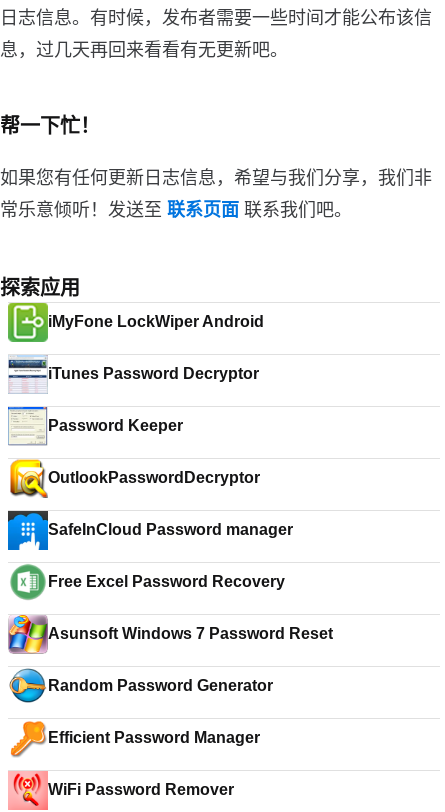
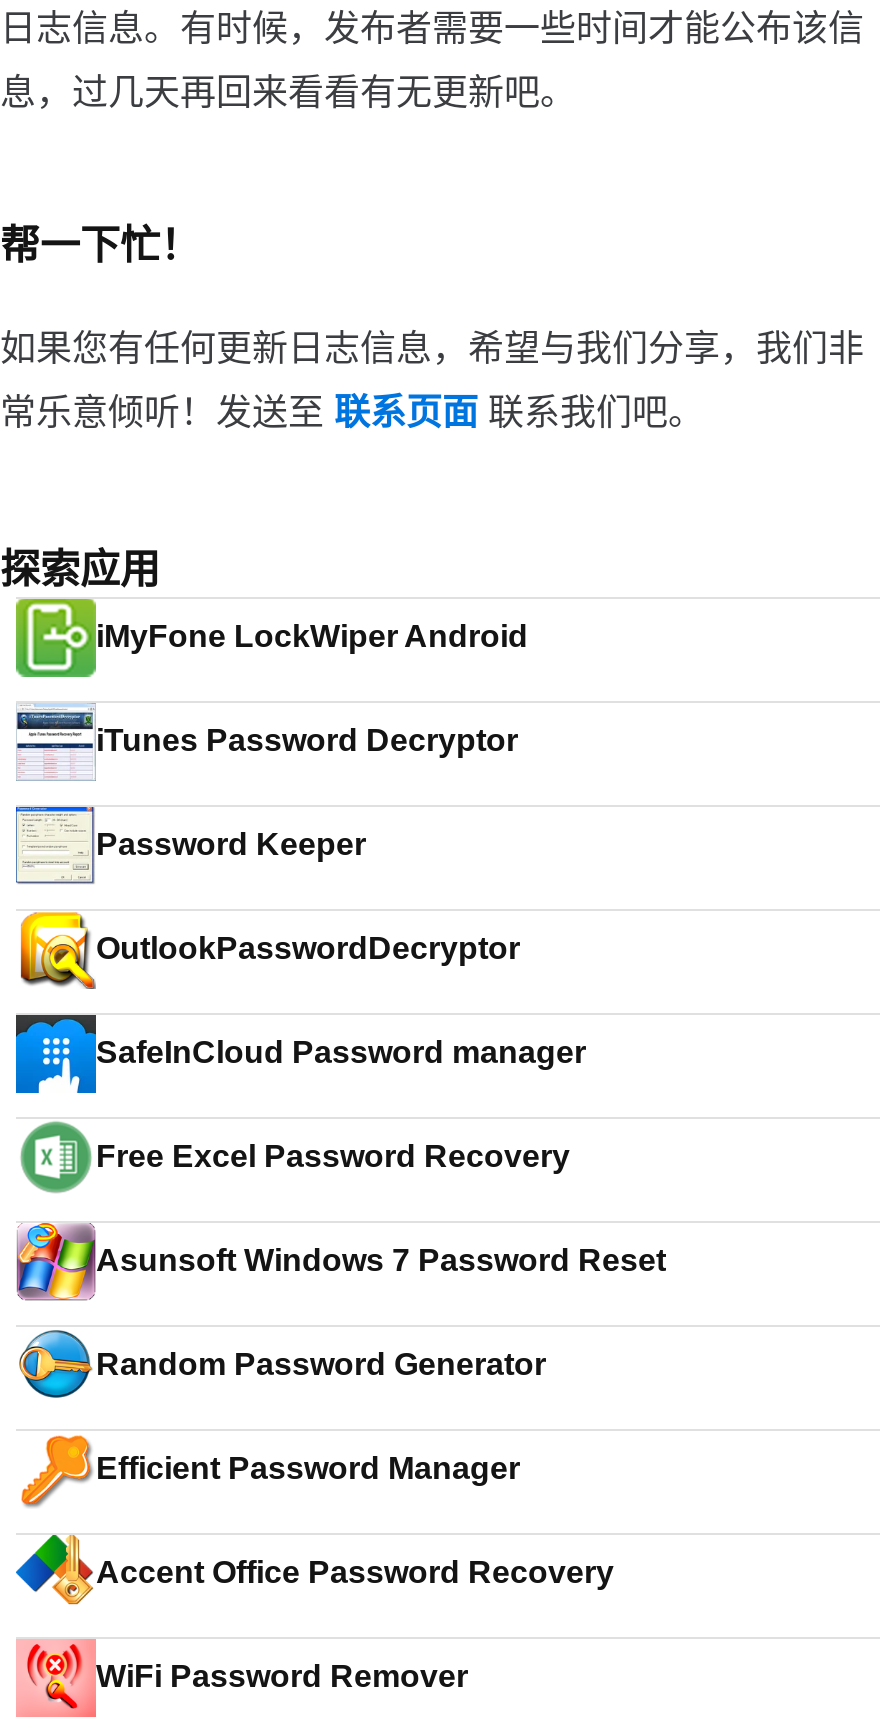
none -> [14,1533,614,1611] [image] | Accent Office Password Recovery

